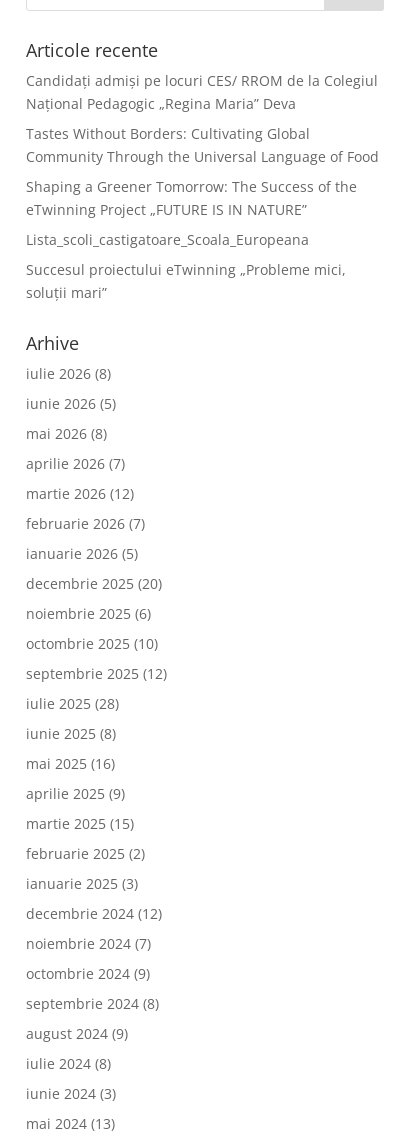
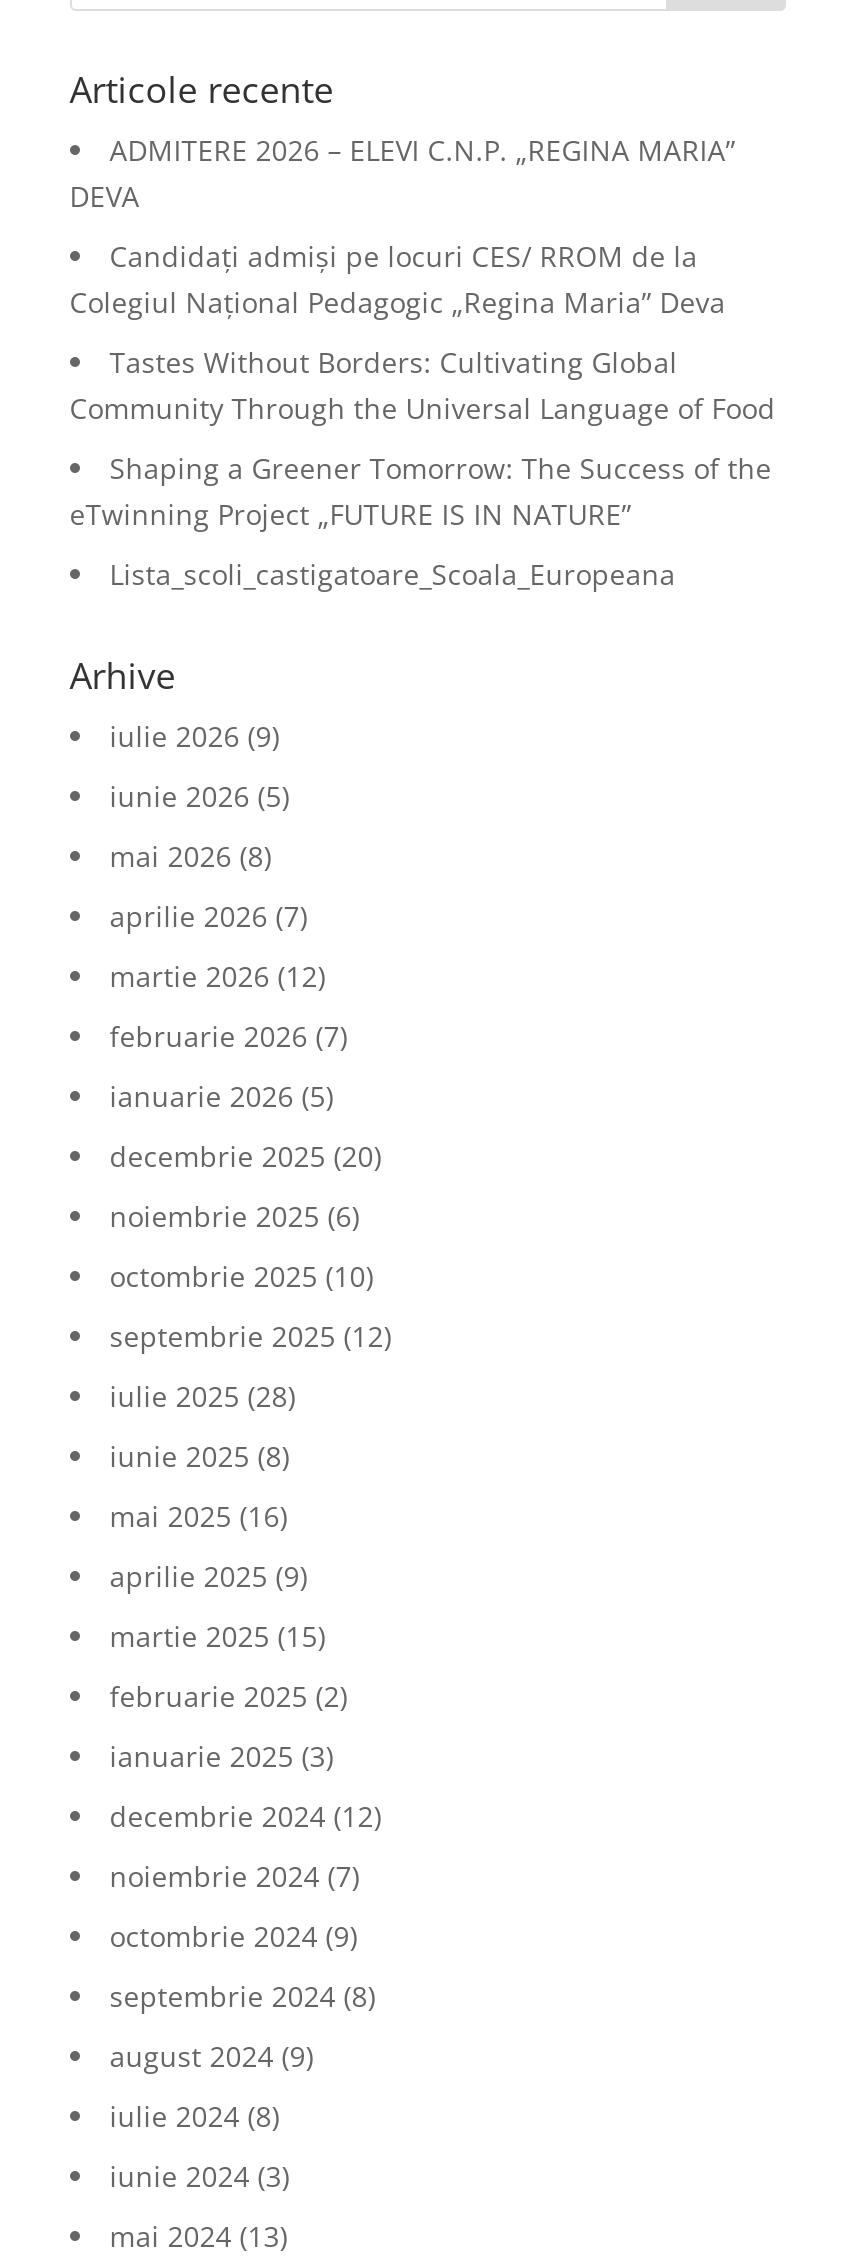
[26,71,378,113] Candidați admiși pe locuri CES/ RROM de la Colegiul | Național Pedagogic „Regina Maria” Deva -> [70,131,736,321] ADMITERE 2026 – ELEVI C.N.P. „REGINA MARIA” | DEVA | Candidați admiși pe locuri CES/ RROM de la | Colegiul Național Pedagogic „Regina Maria” Deva
moved [26,124,379,249] -> [70,343,776,593]: Tastes Without Borders: Cultivating Global | Community Through the Universal Language of Food | Shaping a Greener Tomorrow: The Success of the | eTwinning Project „FUTURE IS IN NATURE” | Lista_scoli_castigatoare_Scoala_Europeana
[26,260,346,302] Succesul proiectului eTwinning „Probleme mici, | soluții mari” -> none
[26,364,111,383] iulie 2026 (8) -> [110,717,280,755] iulie 2026 (9)

